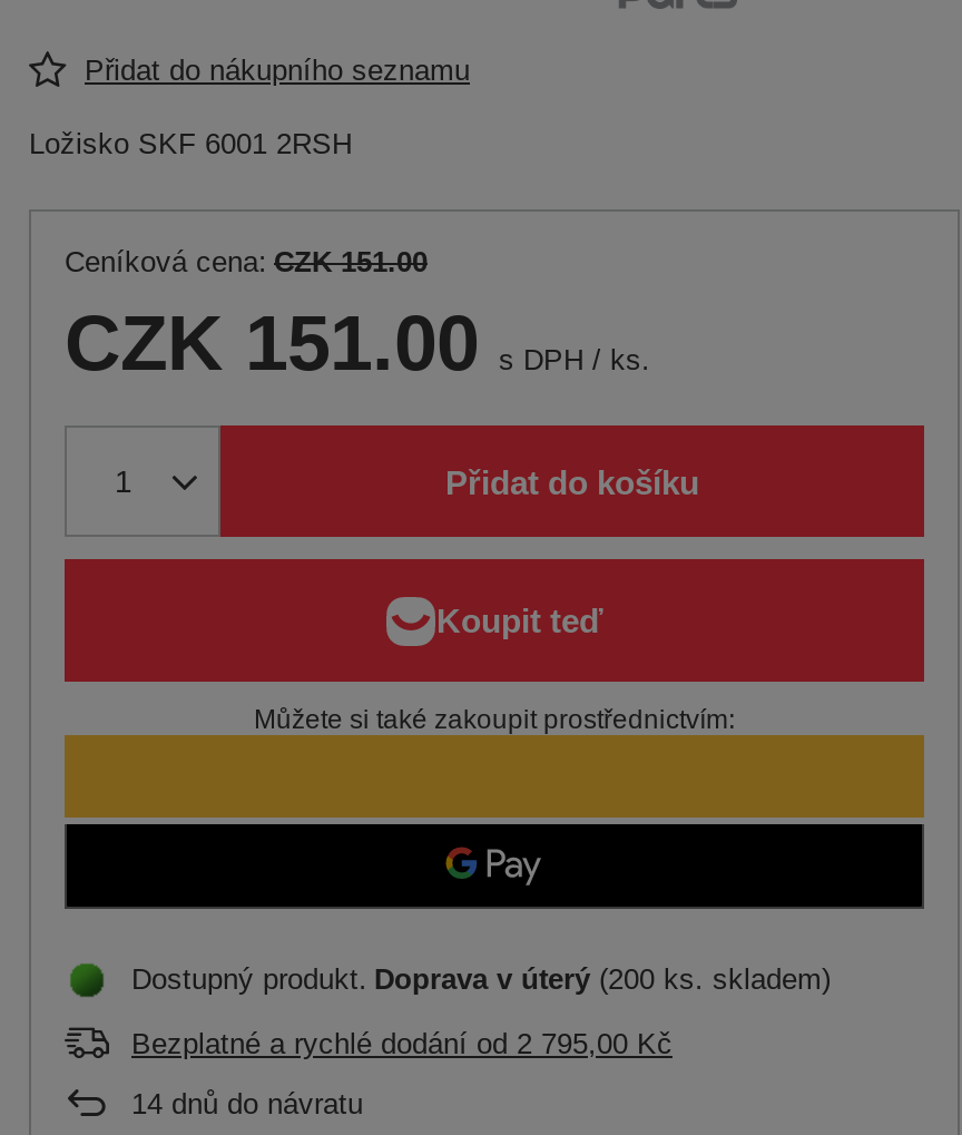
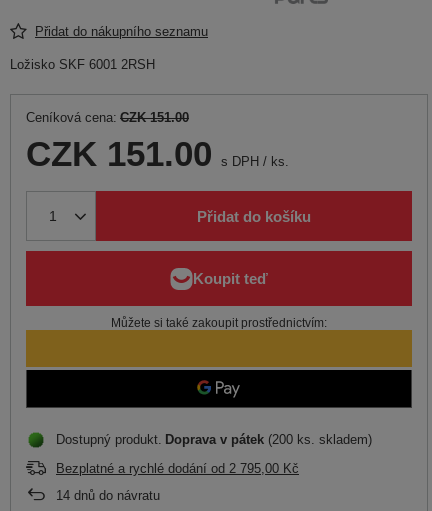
[131,963,831,996] Dostupný produkt Doprava v úterý (200 ks. skladem) -> [56,432,372,447] Dostupný produkt Doprava v pátek (200 ks. skladem)

